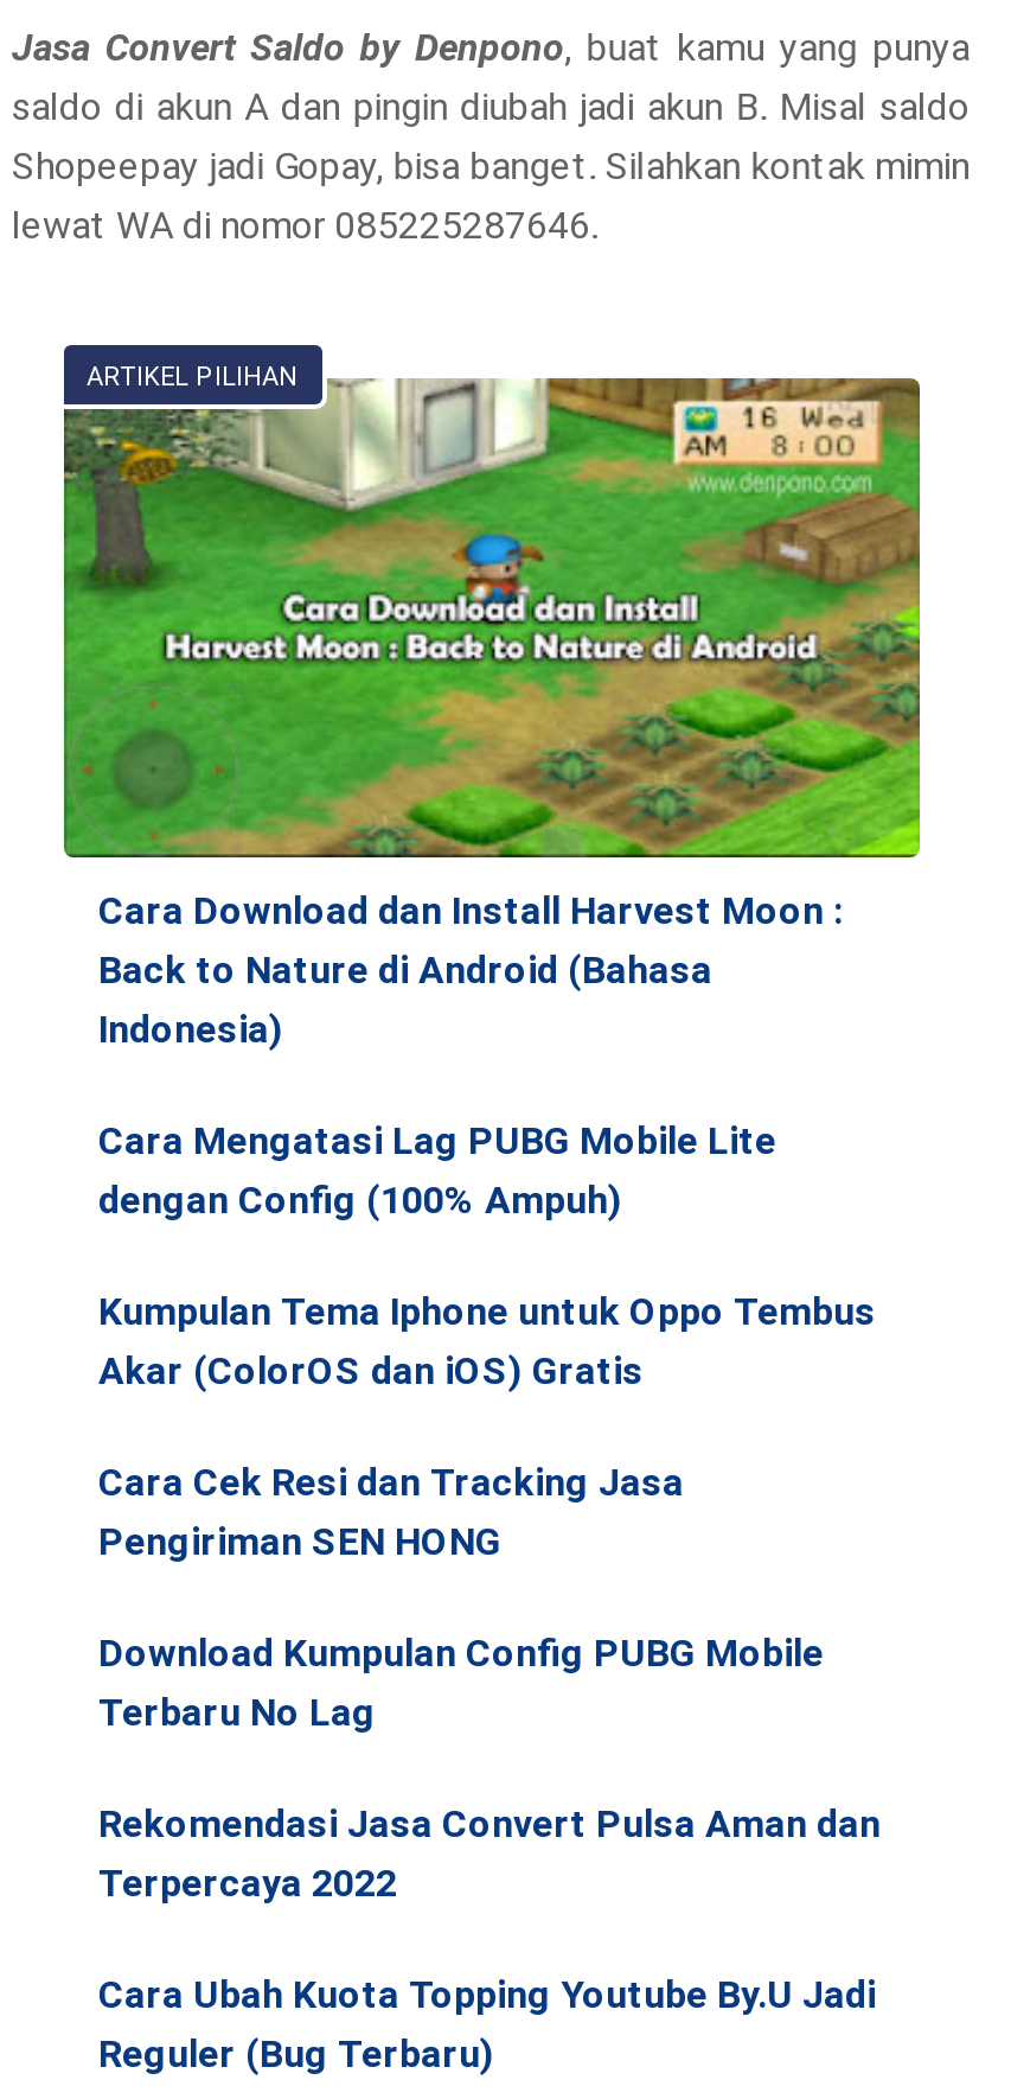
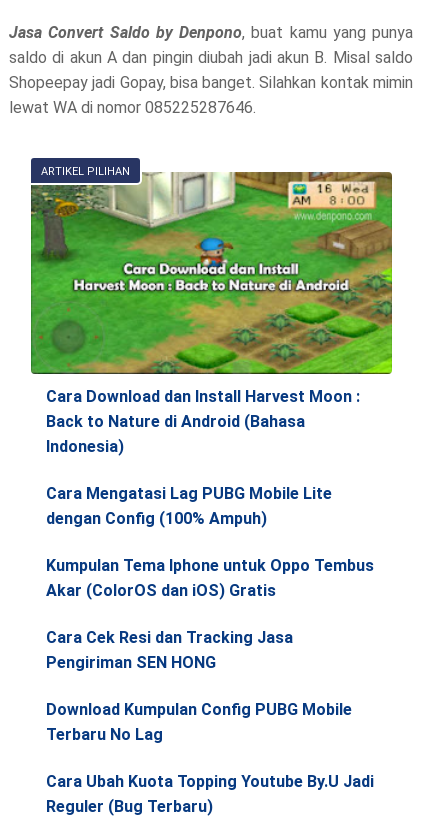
[98,1802,881,1906] Rekomendasi Jasa Convert Pulsa Aman dan | Terpercaya 2022 -> none

